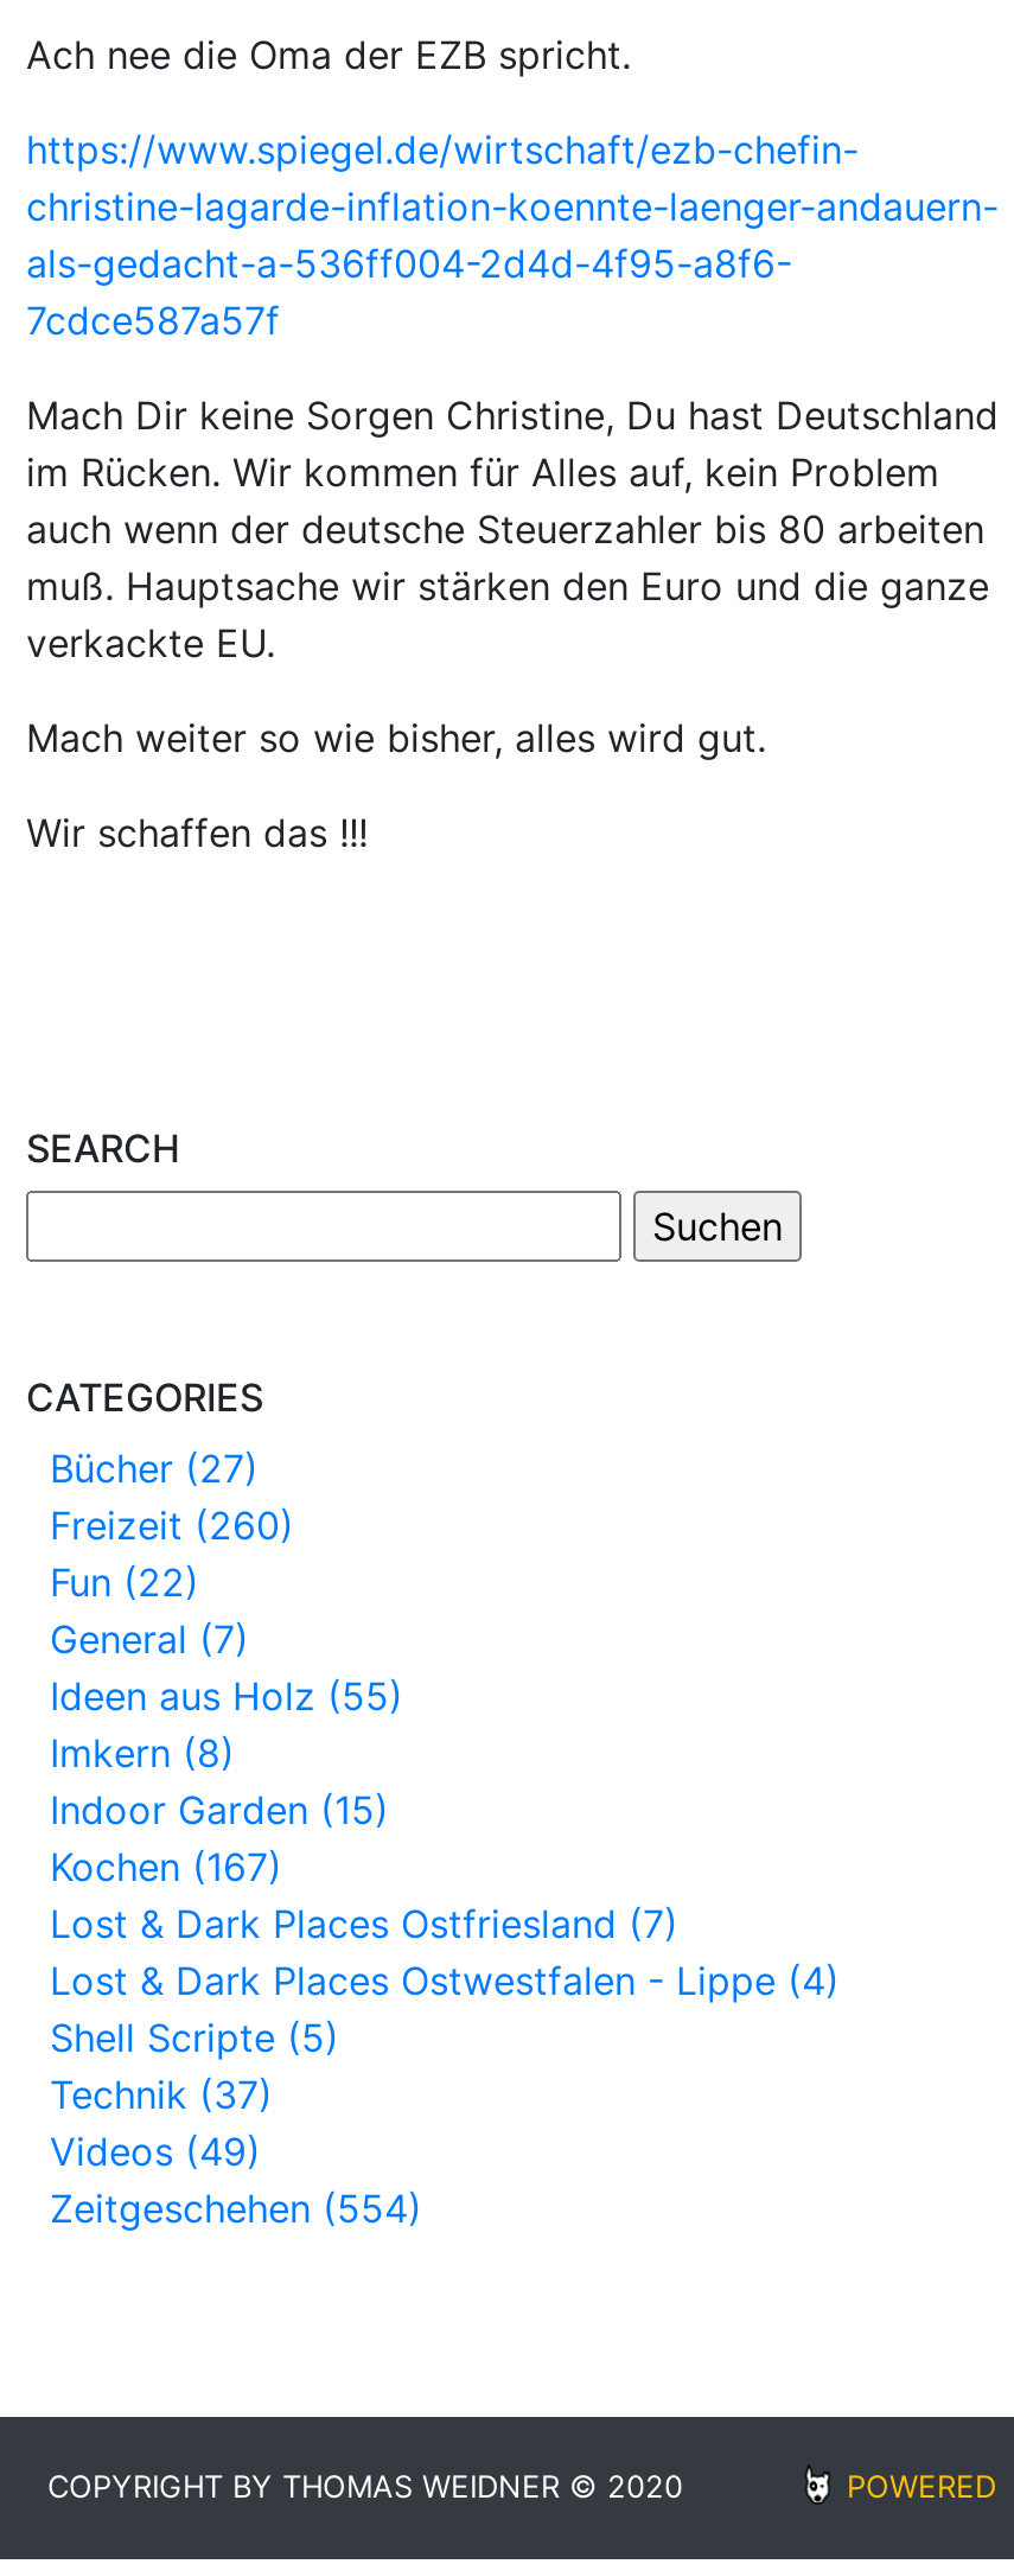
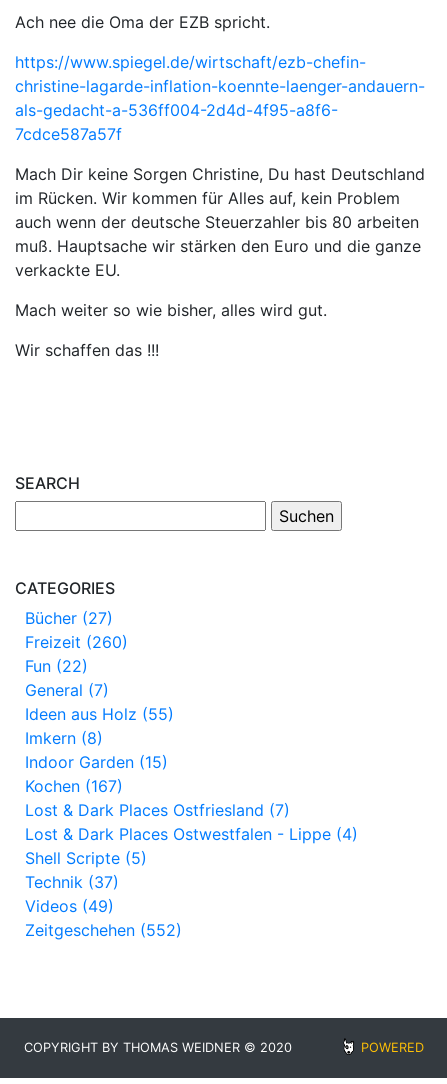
[50,2184,422,2232] Zeitgeschehen (554) -> [25,920,182,940] Zeitgeschehen (552)

